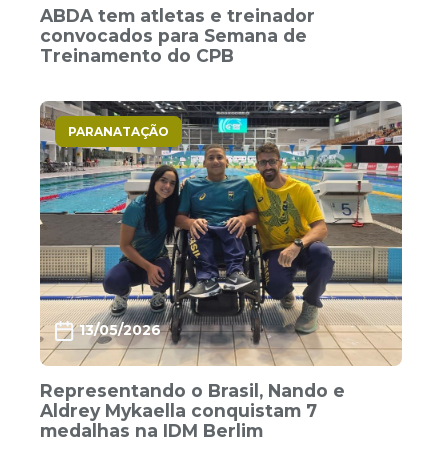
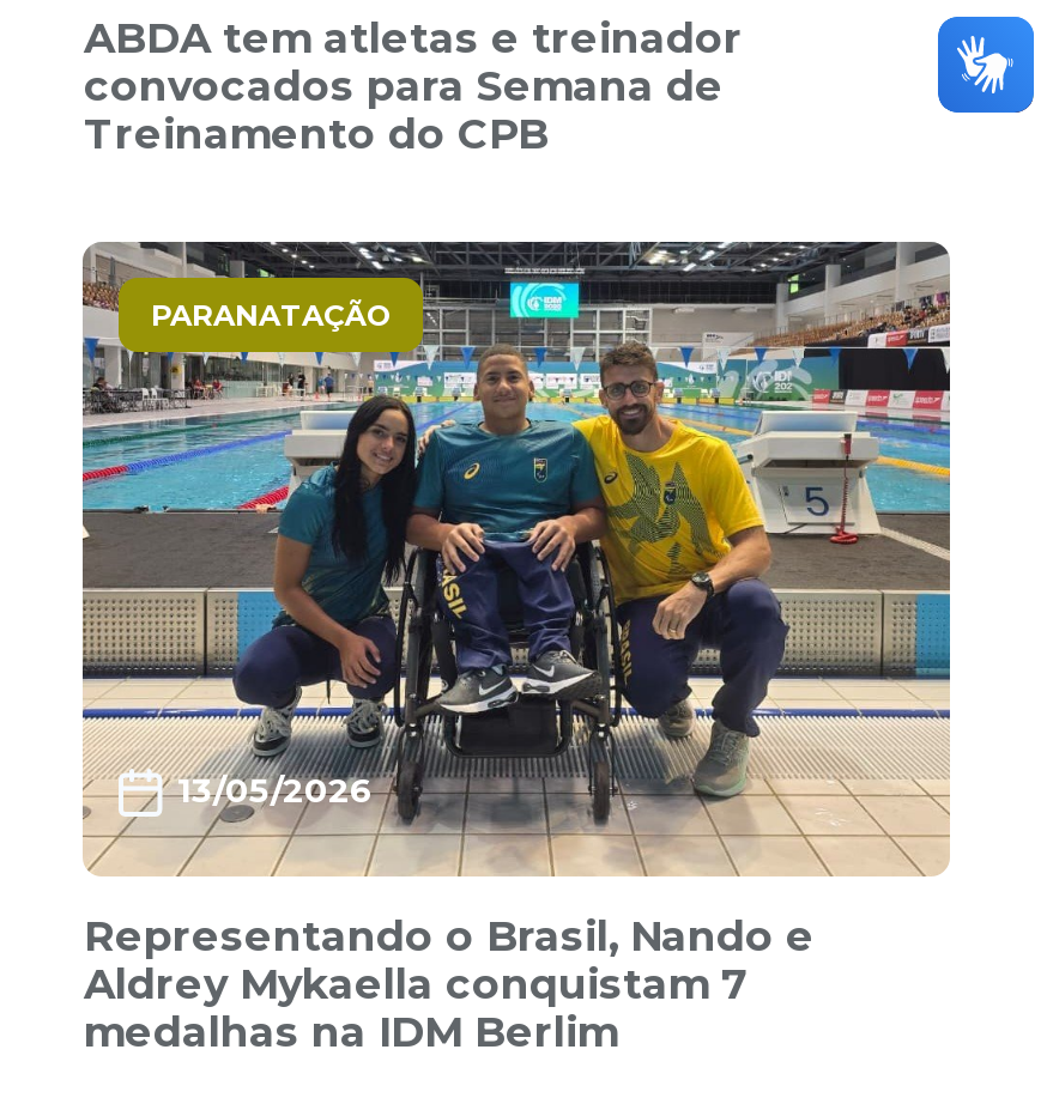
none -> [936,14,1036,115] [image]

